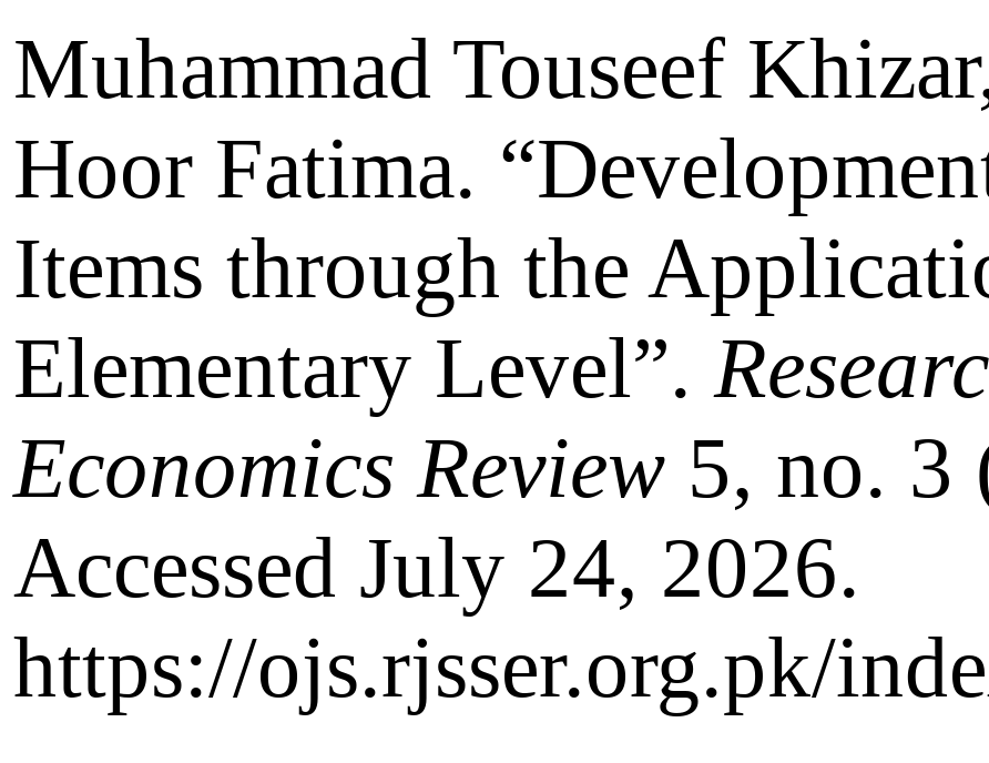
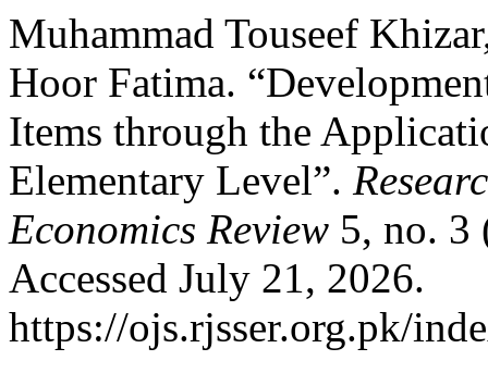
[13,519,860,614] Accessed July 24, 2026. -> [9,254,425,301] Accessed July 21, 2026.

